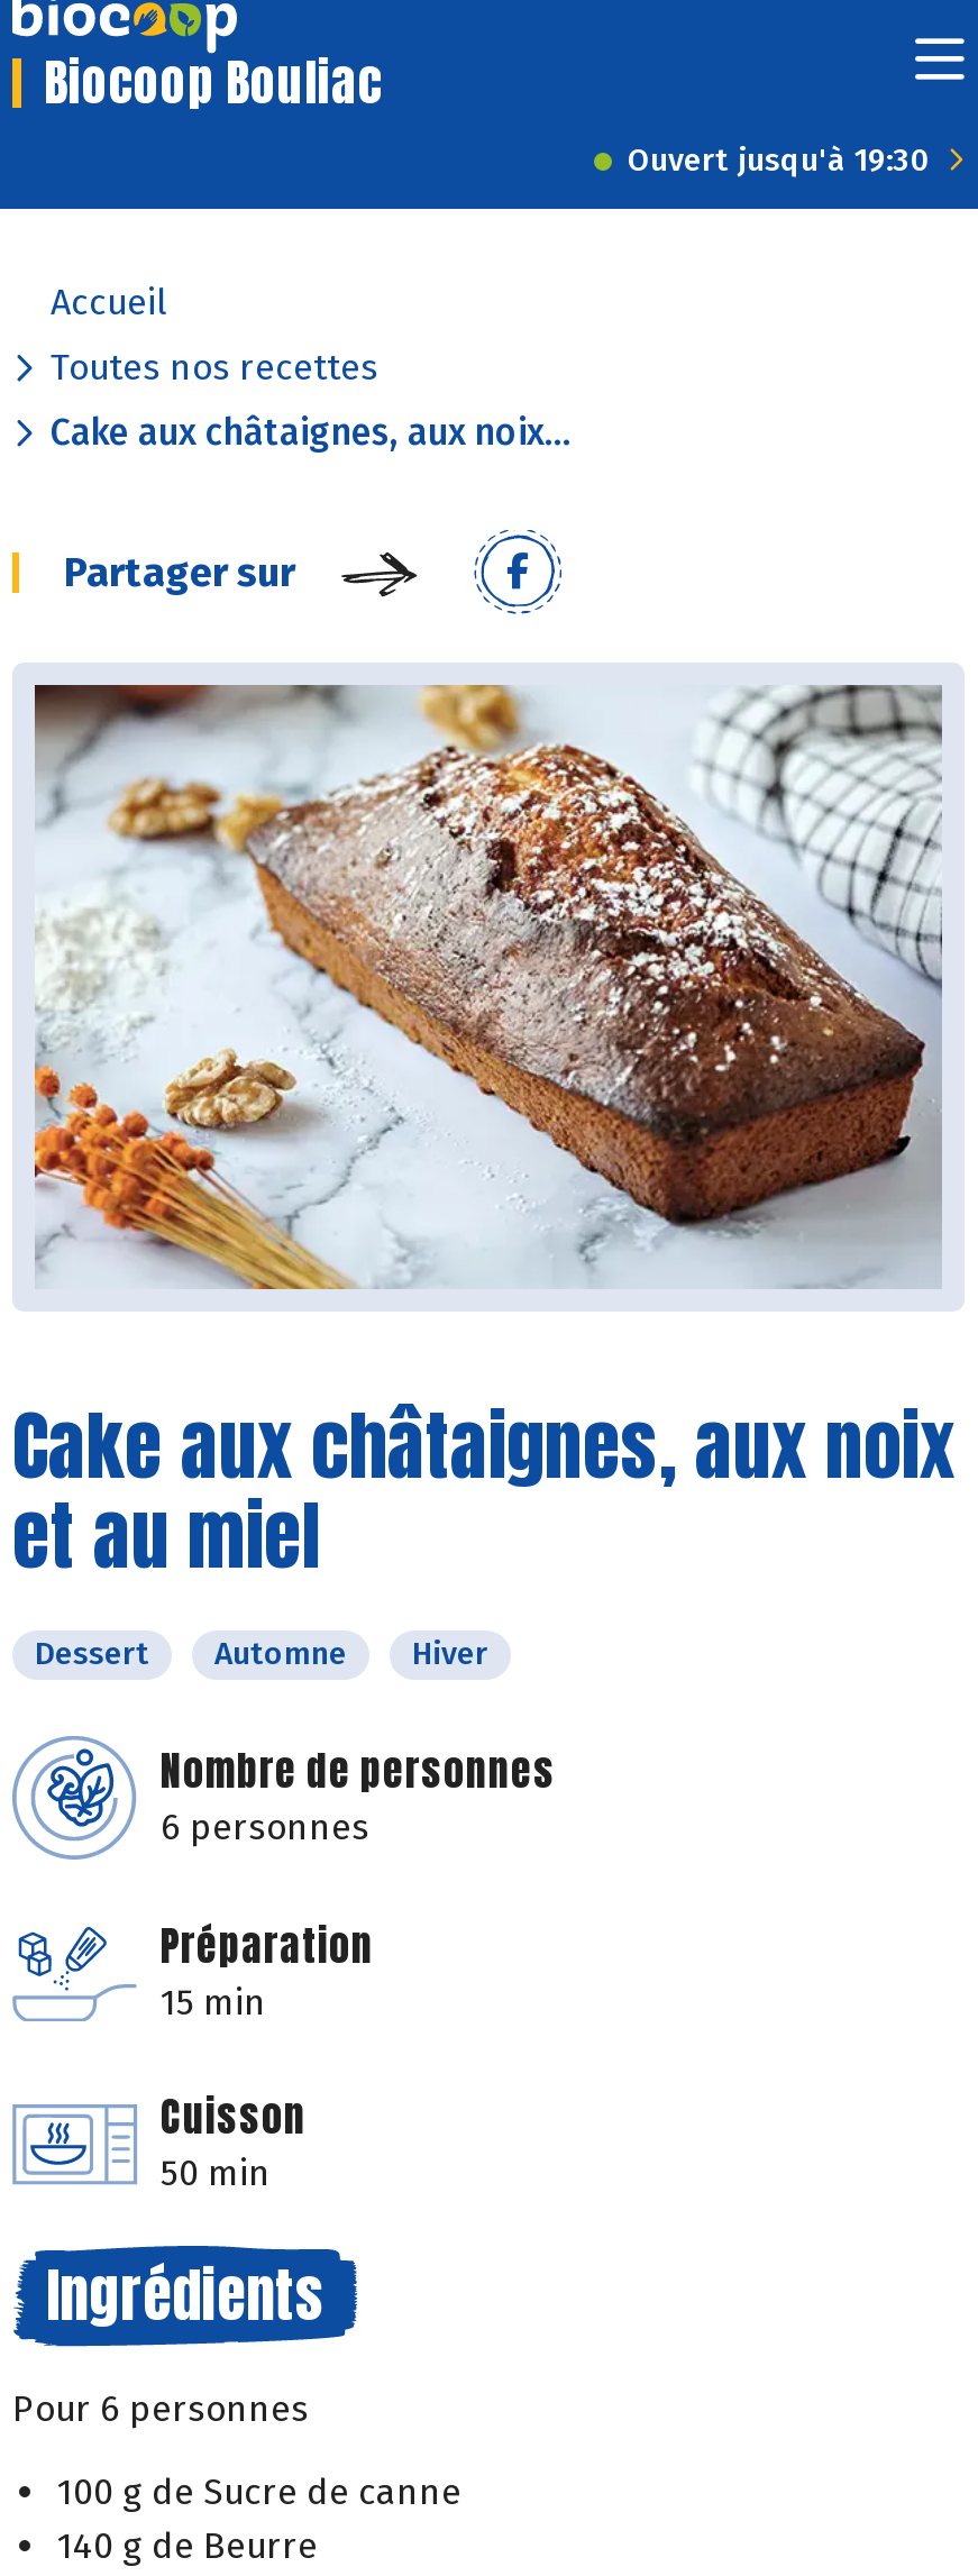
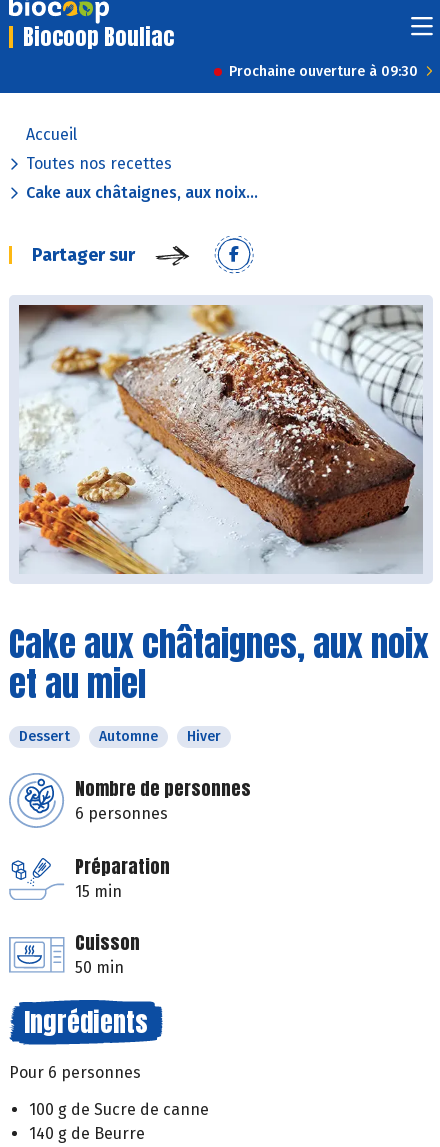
[628,141,931,180] Ouvert jusqu'à 19:30 -> [229,63,418,80] Prochaine ouverture à 09:30

